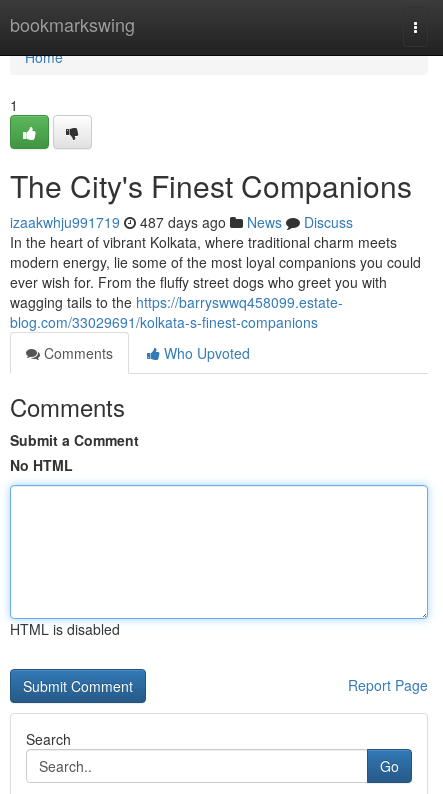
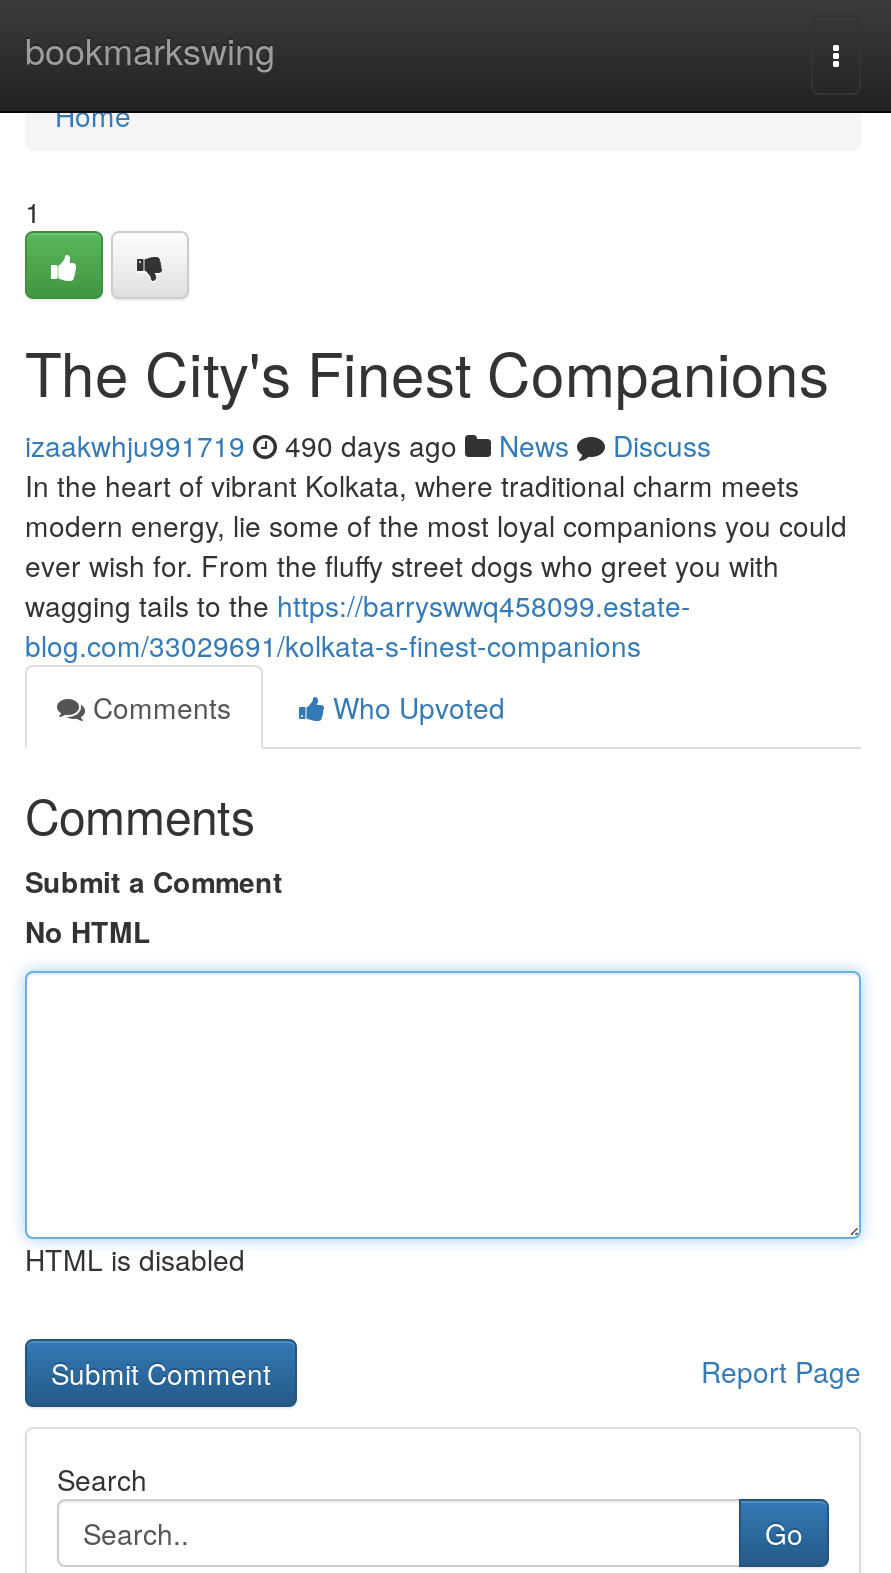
[10,212,353,232] izaakwhju991719 487 days ago News Discuss -> [25,425,711,465] izaakwhju991719 490 days ago News Discuss

